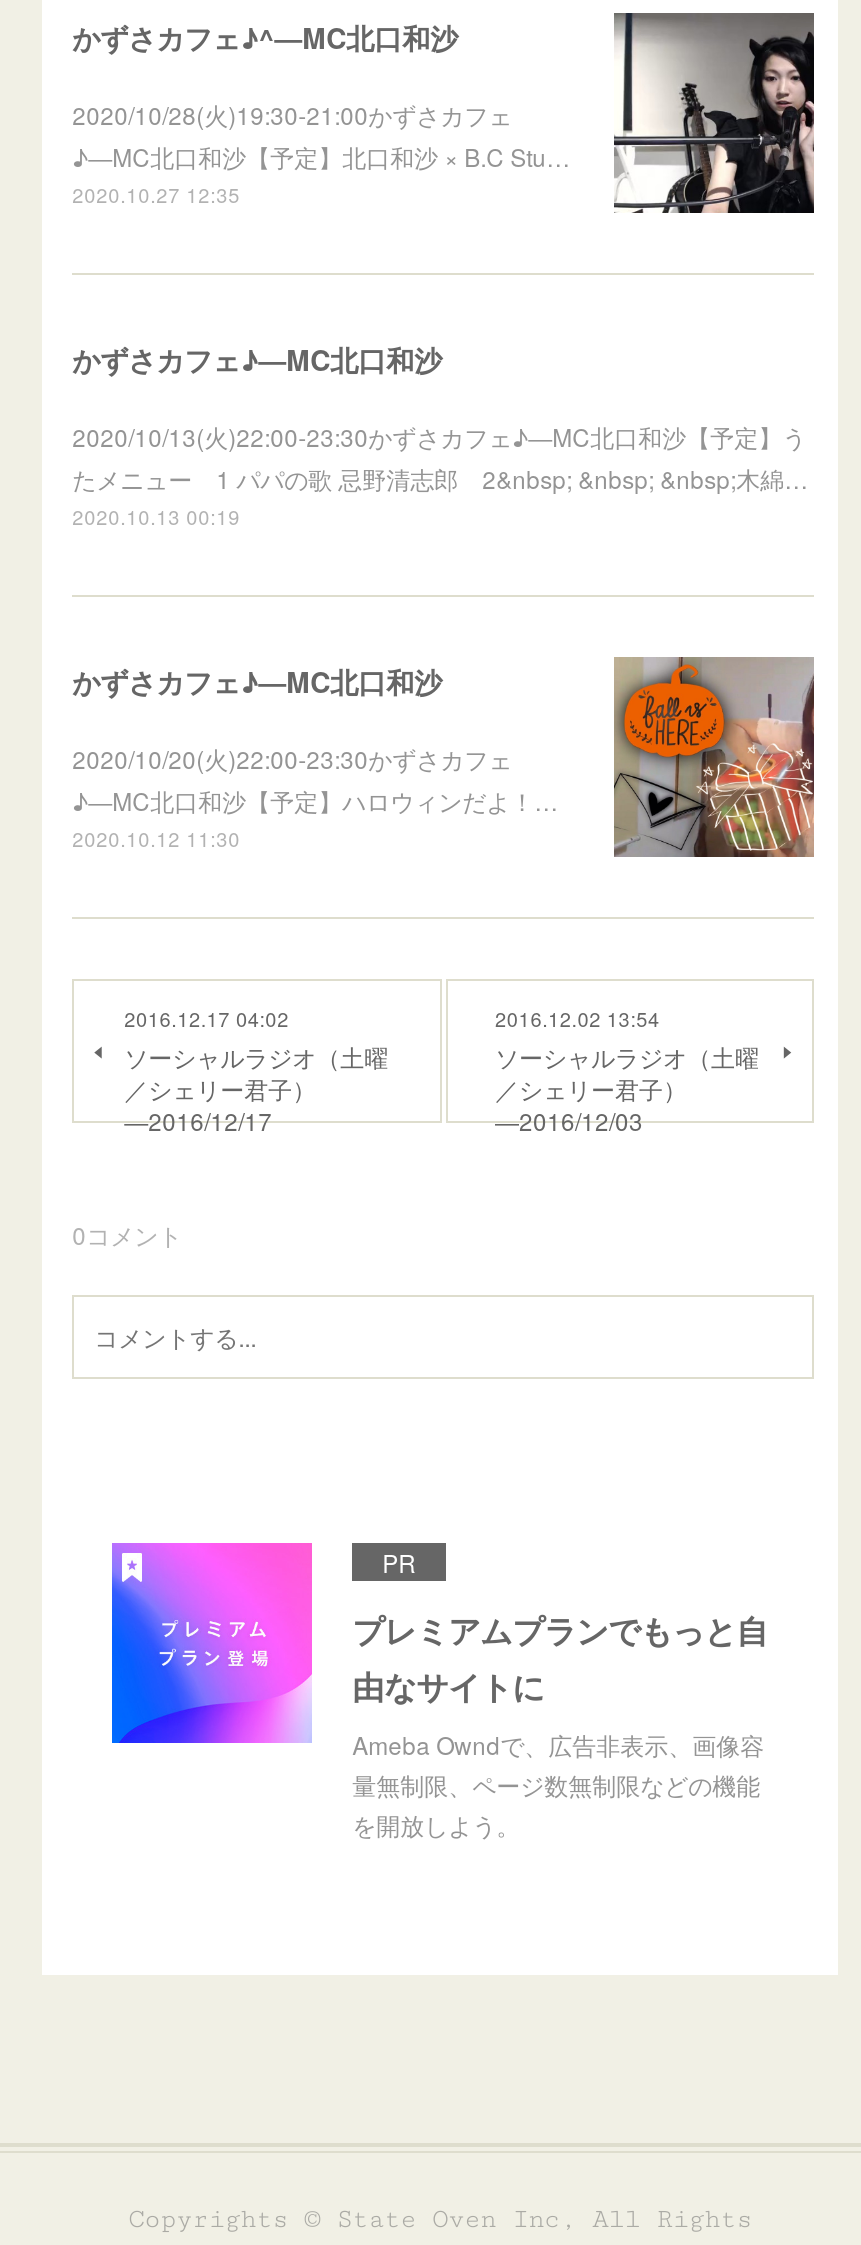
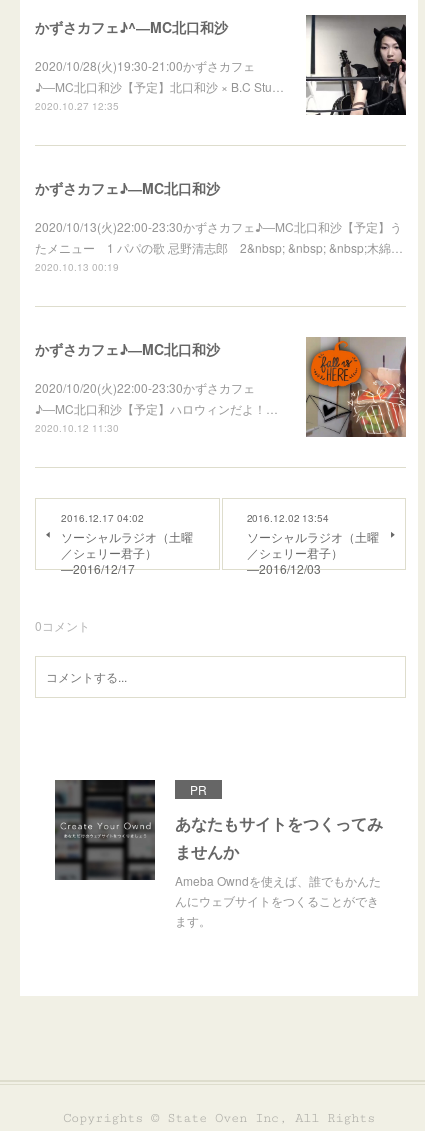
[110,1541,768,1841] [image] | プレミアムプランでもっと自 | 由なサイトに | Ameba Owndで、広告非表示、画像容 | 量無制限、ページ数無制限などの機能 | を開放しよう。 -> [54,779,383,929] [image] | あなたもサイトをつくってみ | ませんか | Ameba Owndを使えば、誰でもかんた | んにウェブサイトをつくることができ | ます。

